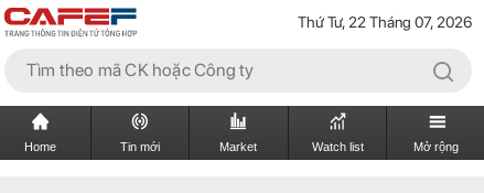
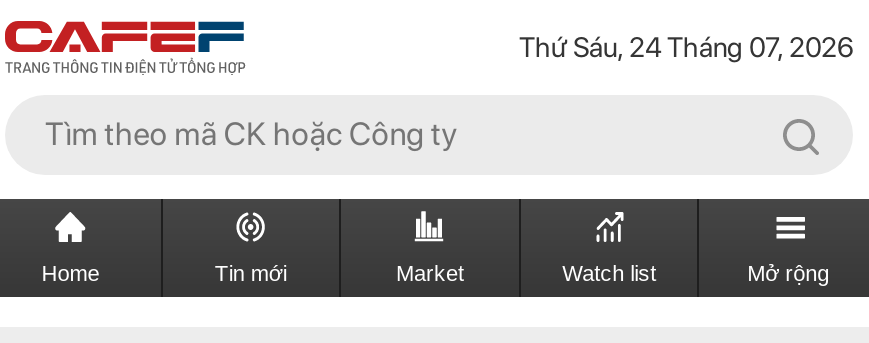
[298,13,472,31] Thứ Tư, 22 Tháng 07, 2026 -> [519,31,853,63] Thứ Sáu, 24 Tháng 07, 2026

